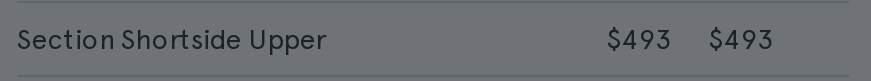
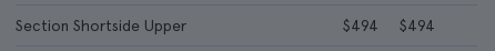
[607,23,671,55] $493 -> [343,17,378,34] $494
[709,23,773,55] $493 -> [400,17,435,34] $494

